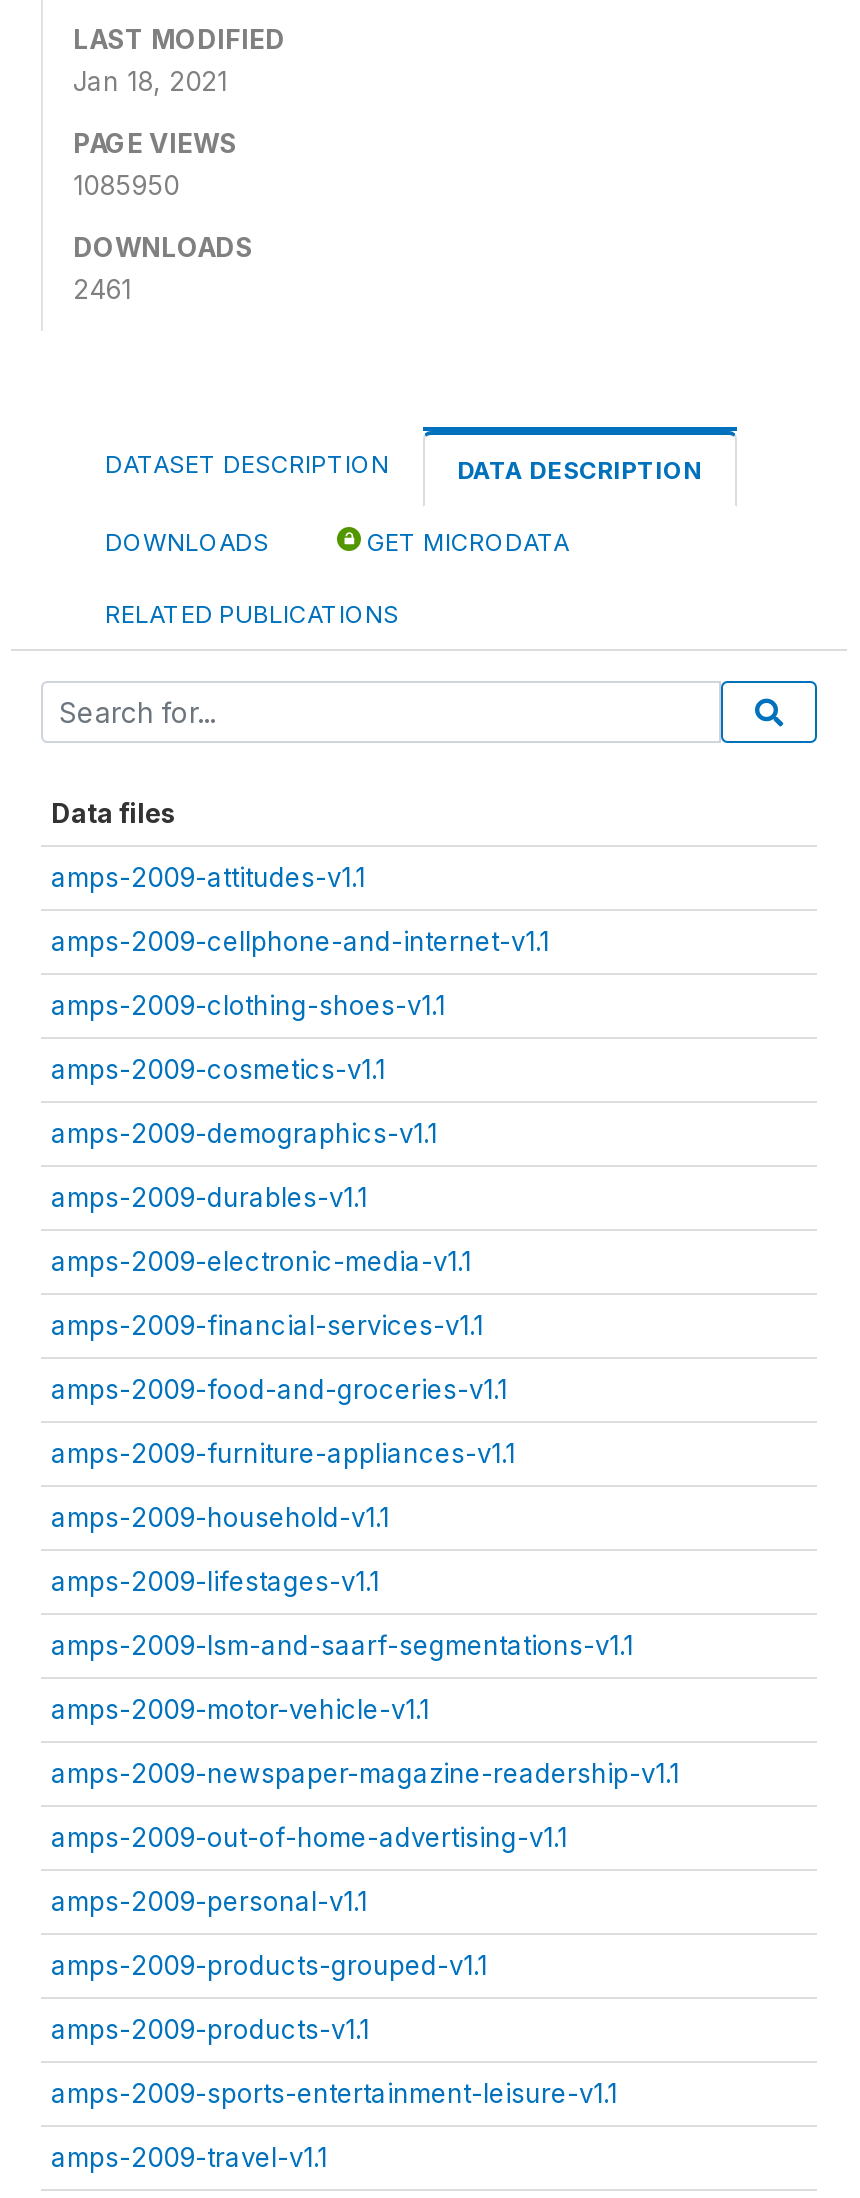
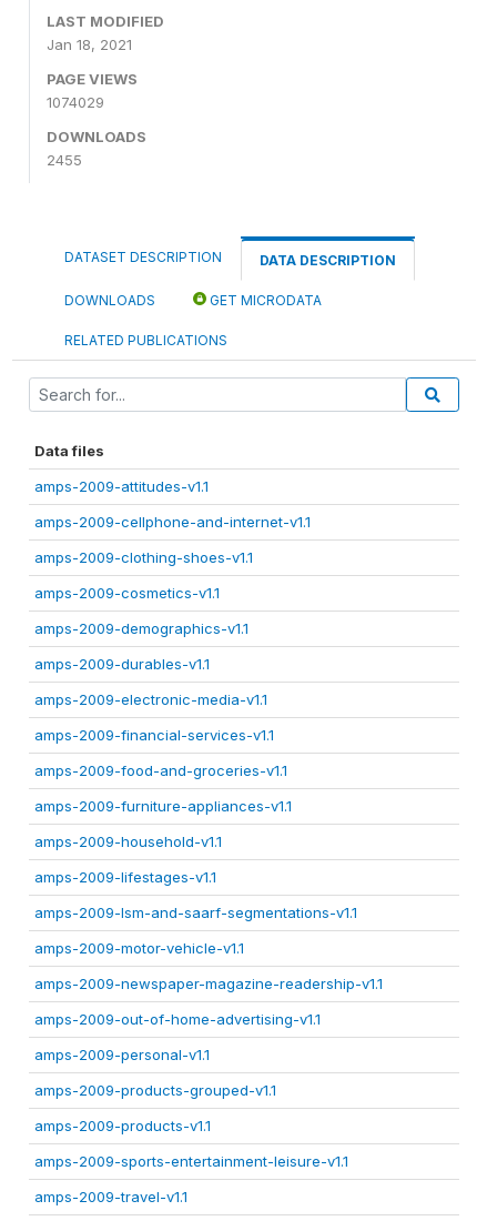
[73,169,179,201] 1085950 -> [47,93,104,111] 1074029
[73,273,131,305] 2461 -> [47,151,82,169] 2455

